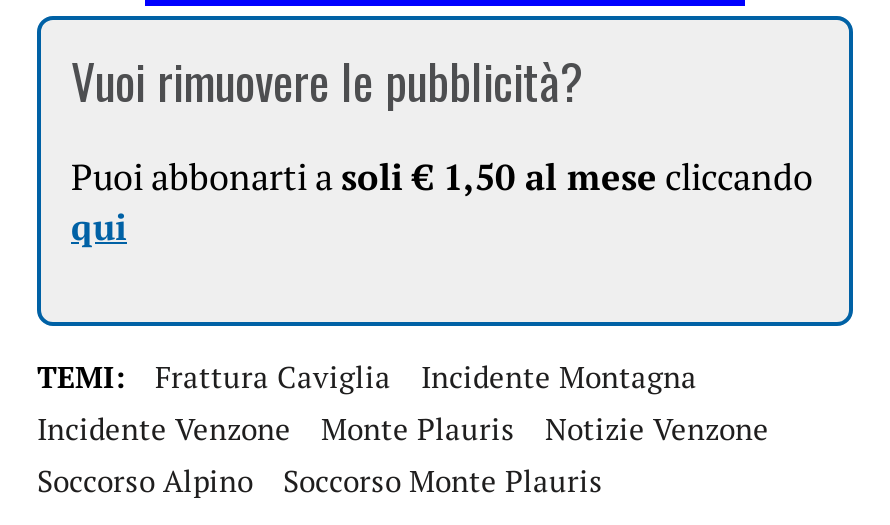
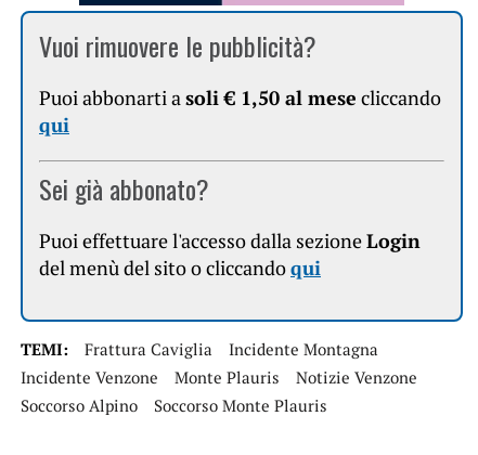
none -> [39,170,421,281] Sei già abbonato? | Puoi effettuare l'accesso dalla sezione Login | del menù del sito o cliccando qui

